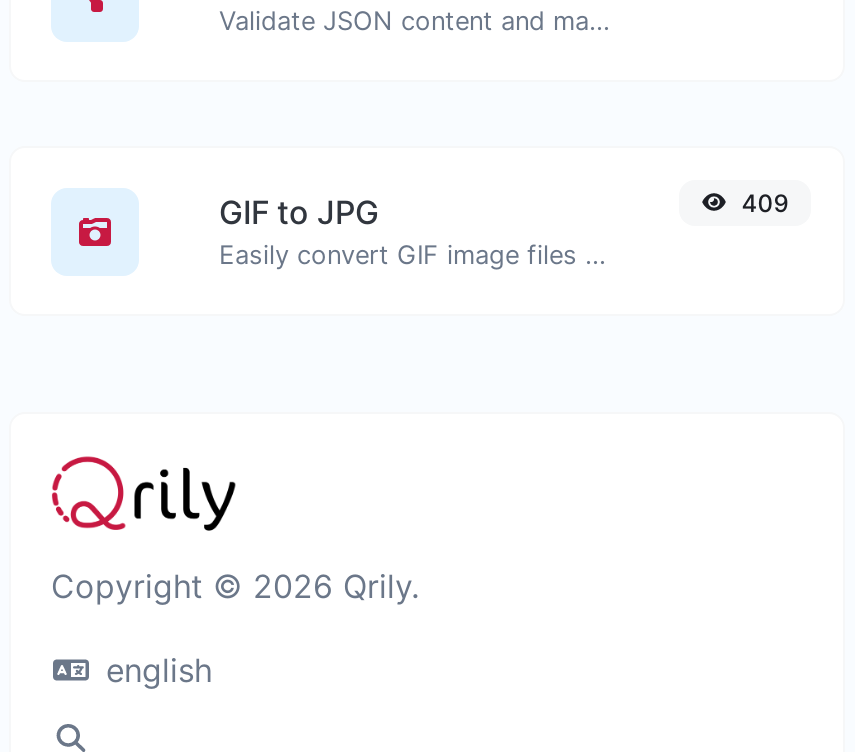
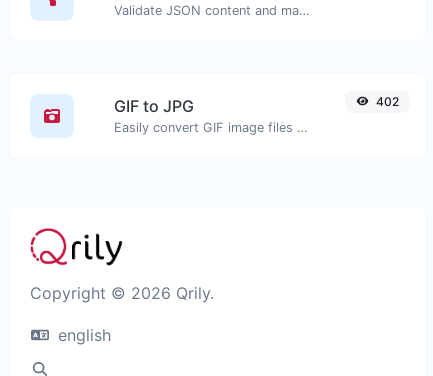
[735,187,789,217] 409 -> [373,94,399,109] 402

